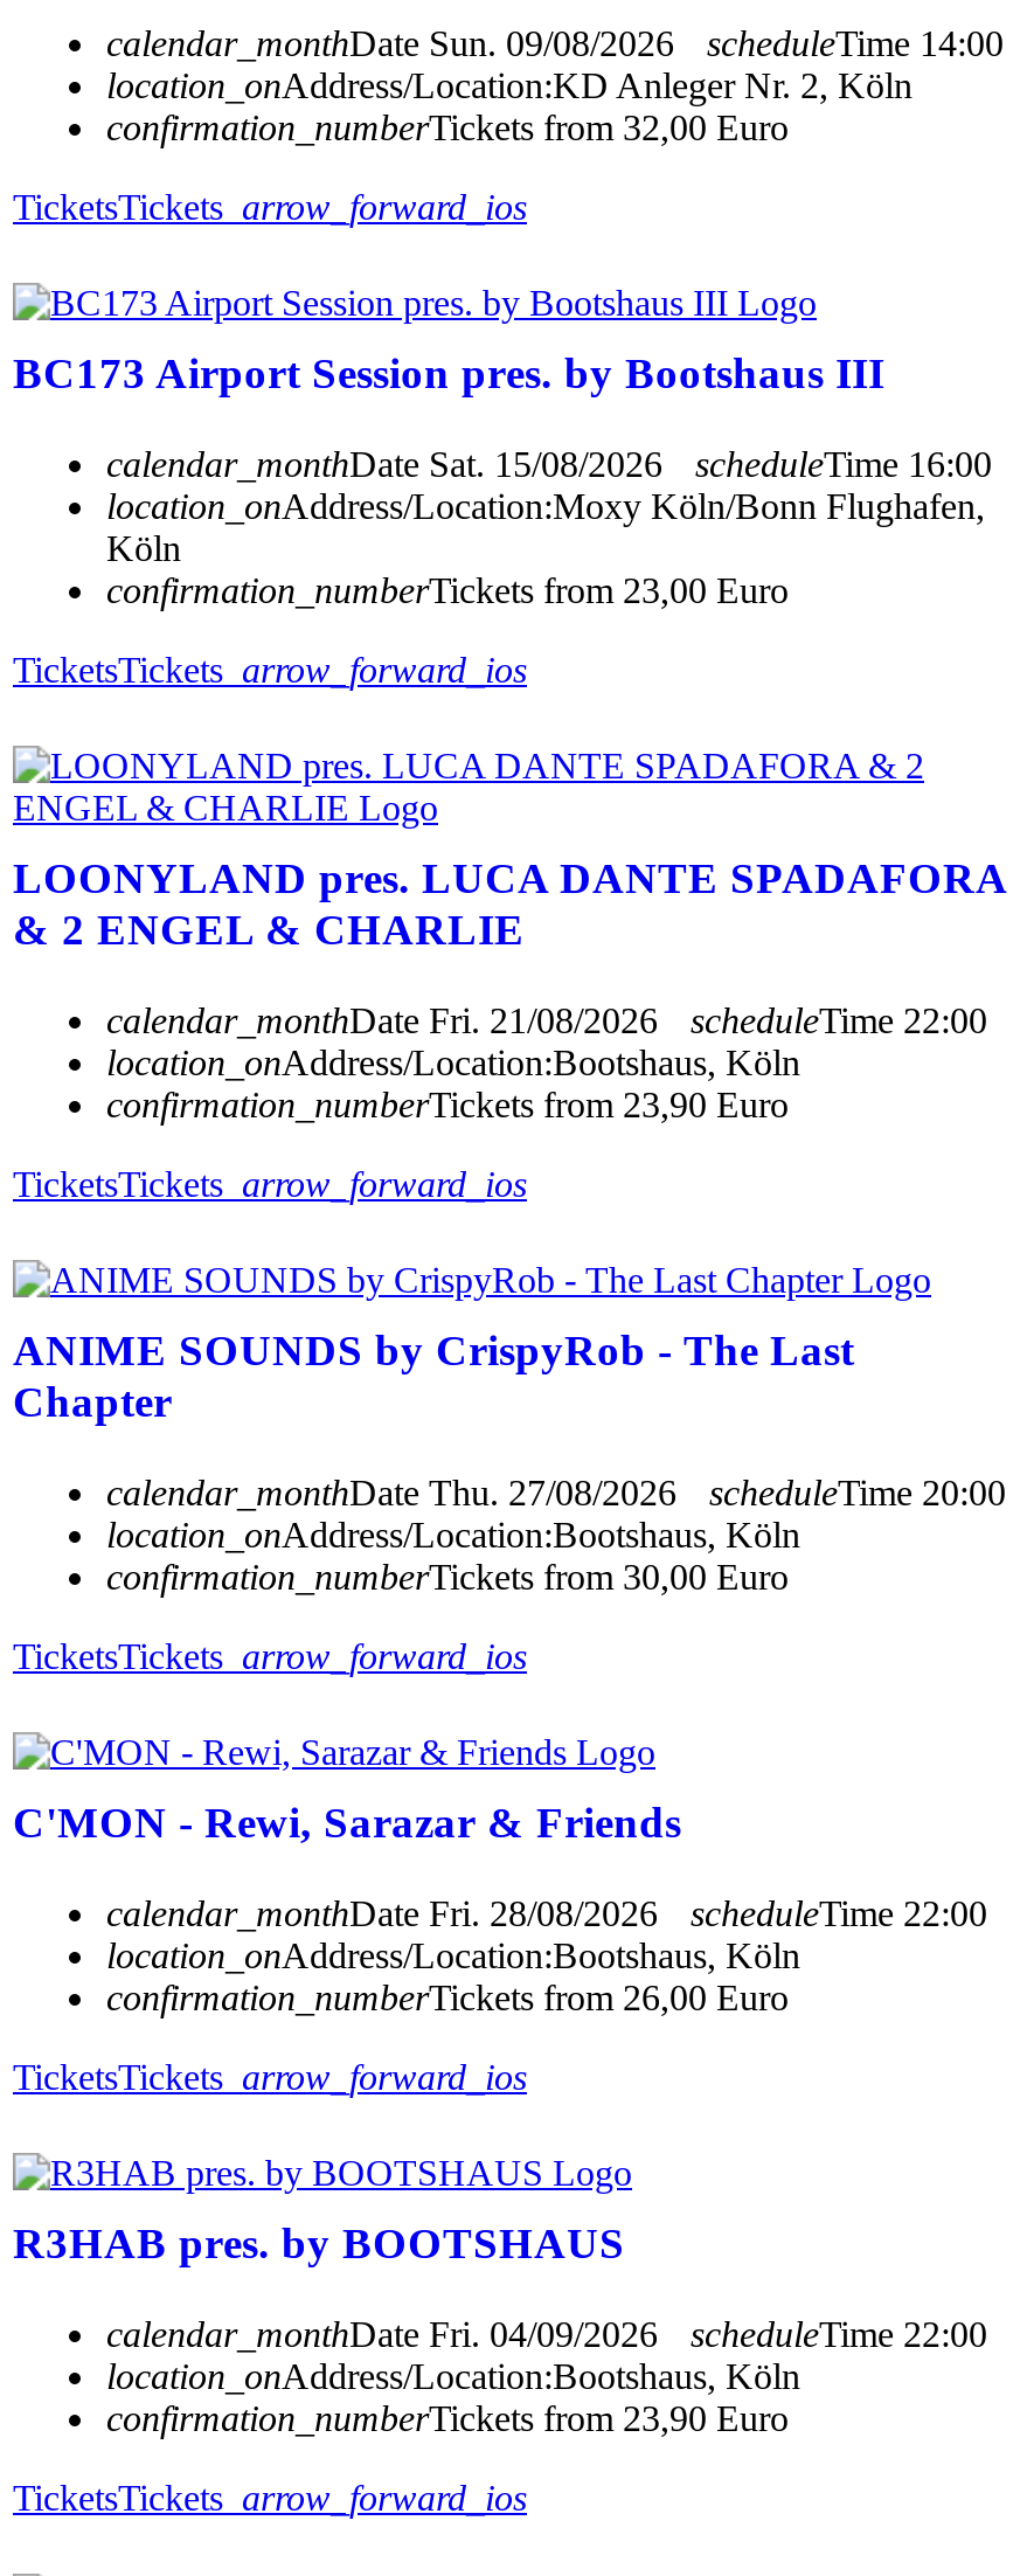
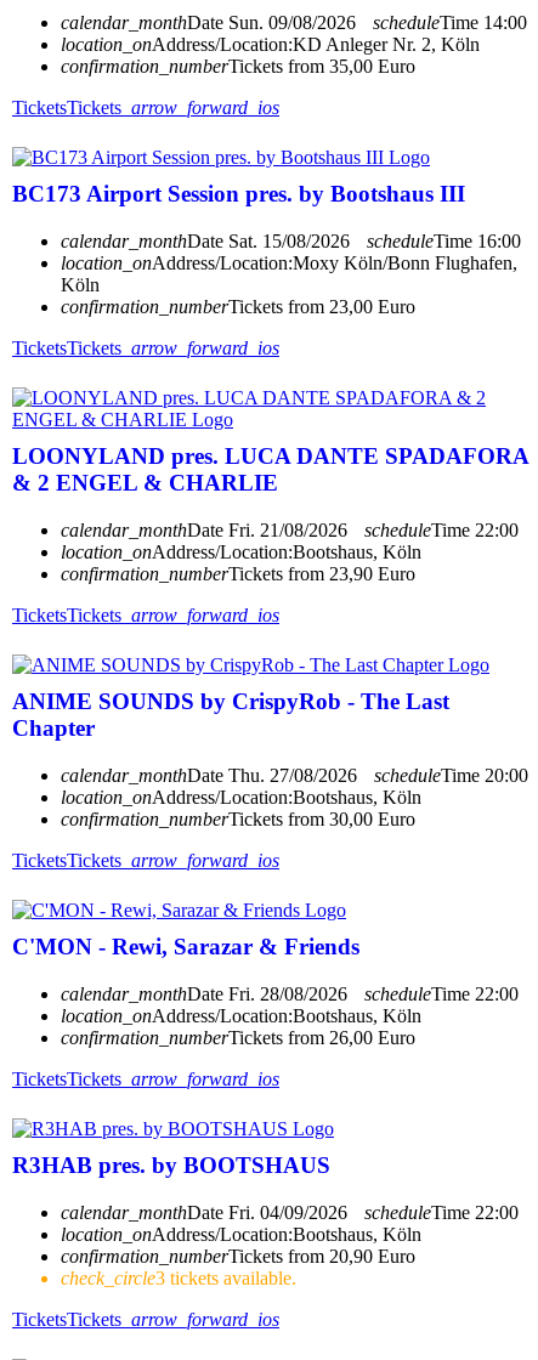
[106,108,789,148] confirmation_numberTickets from 32,00 Euro -> [61,56,415,77] confirmation_numberTickets from 35,00 Euro
[106,2399,789,2438] confirmation_numberTickets from 23,90 Euro -> [61,1246,415,1288] confirmation_numberTickets from 20,90 Euro | check_circle3 tickets available.

